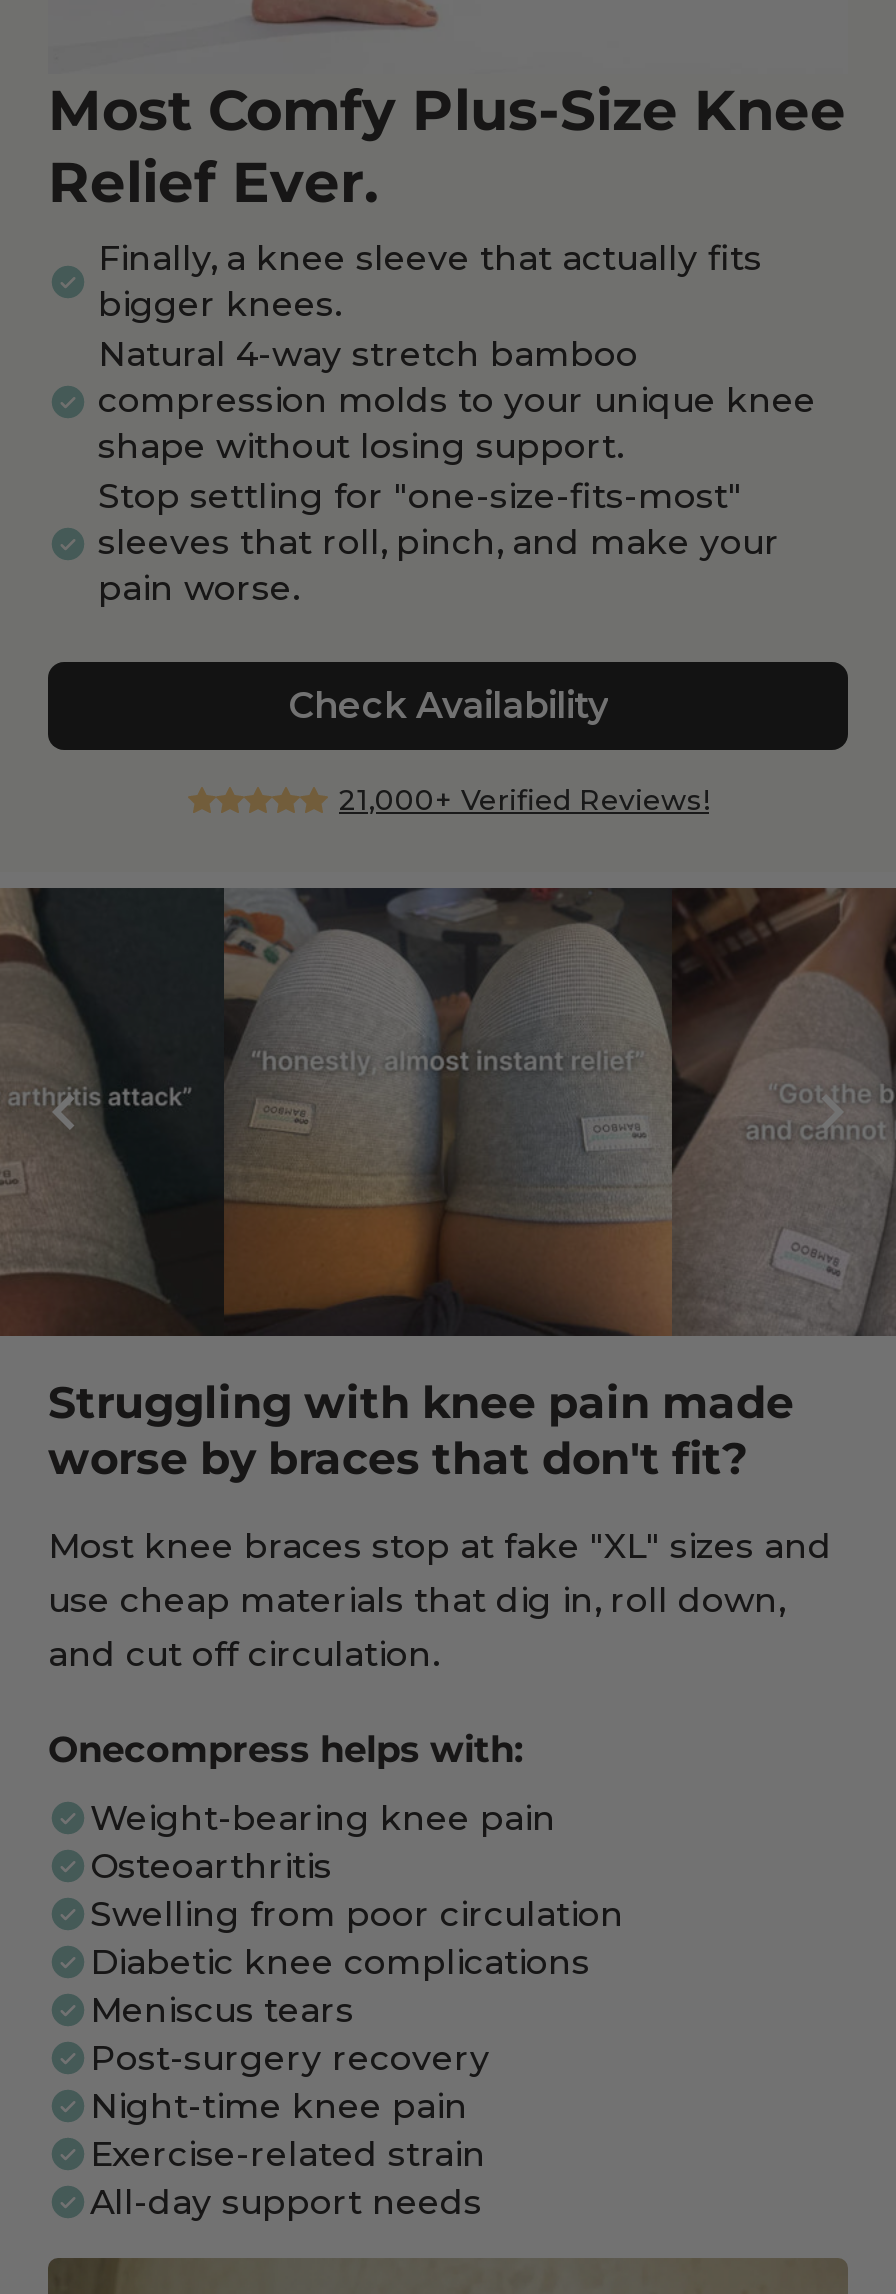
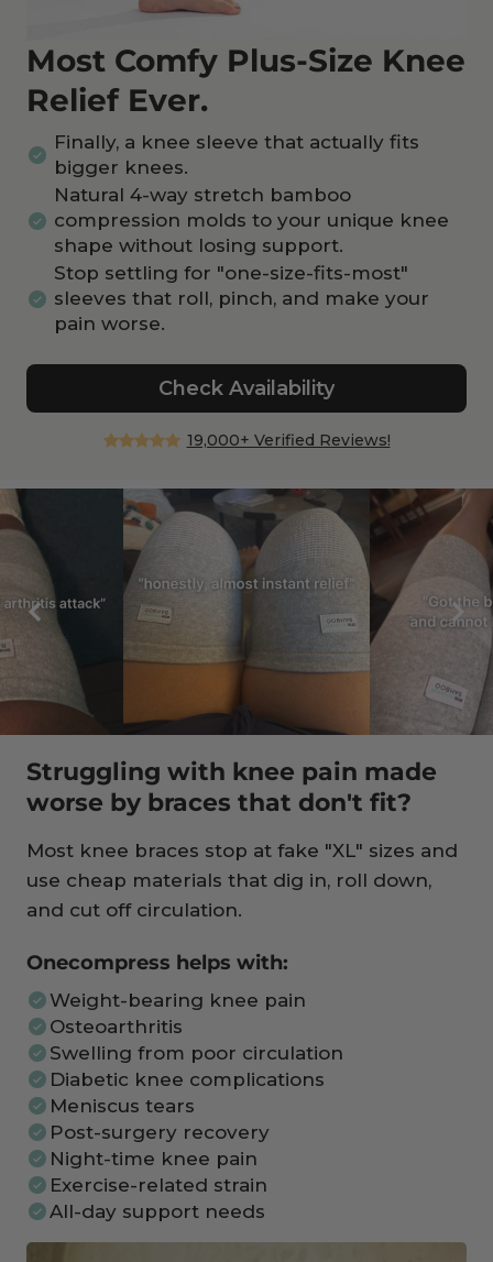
[339,782,709,818] 21,000+ Verified Reviews! -> [187,430,390,450] 19,000+ Verified Reviews!

